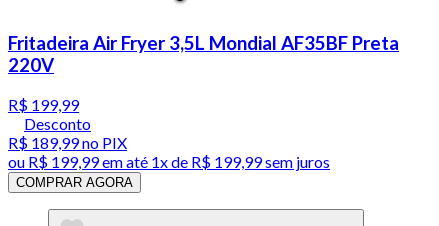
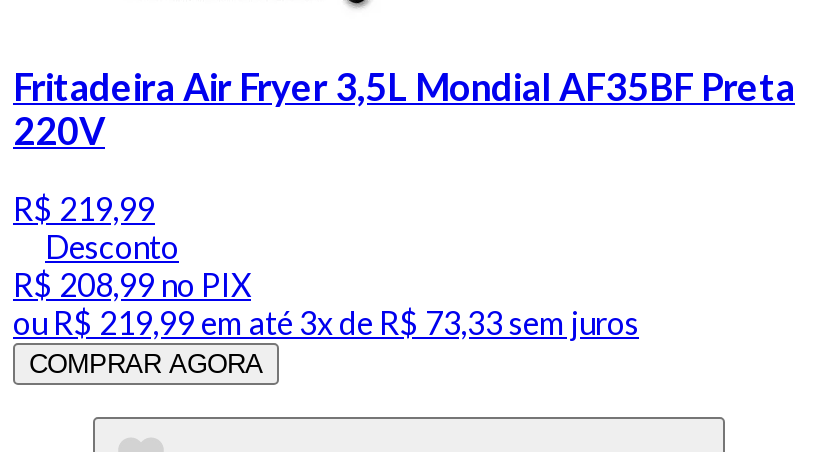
[8,95,79,114] R$ 199,99 -> [13,190,155,228] R$ 219,99
[8,133,127,152] R$ 189,99 no PIX -> [13,266,251,304] R$ 208,99 no PIX
[8,152,330,171] ou R$ 199,99 em até 1x de R$ 199,99 sem juros -> [13,304,639,342] ou R$ 219,99 em até 3x de R$ 73,33 sem juros

